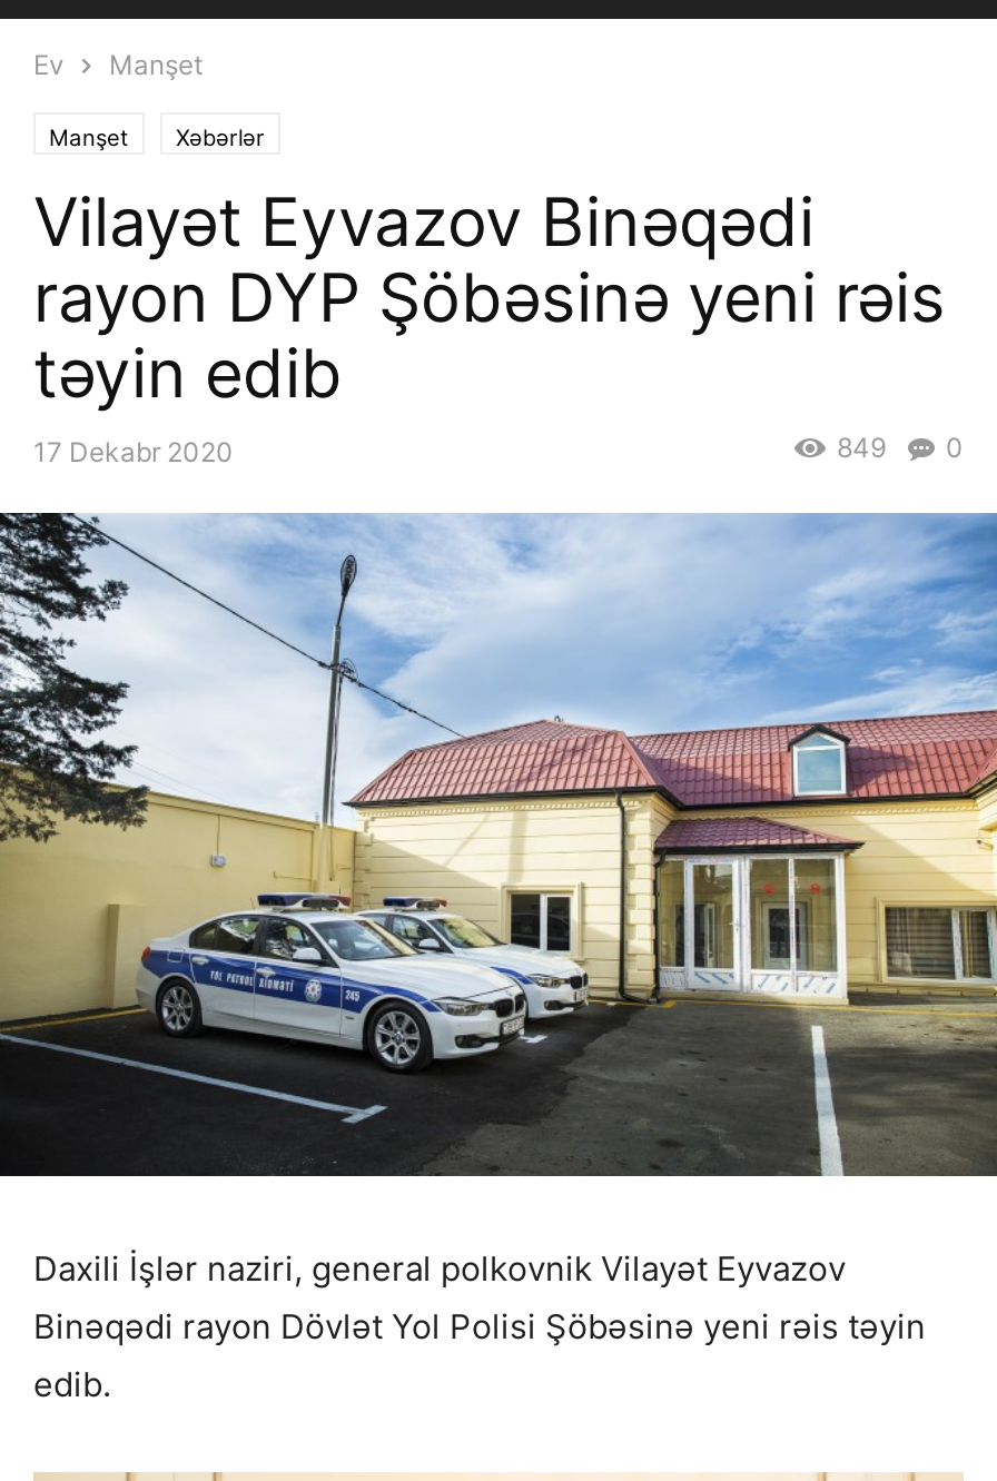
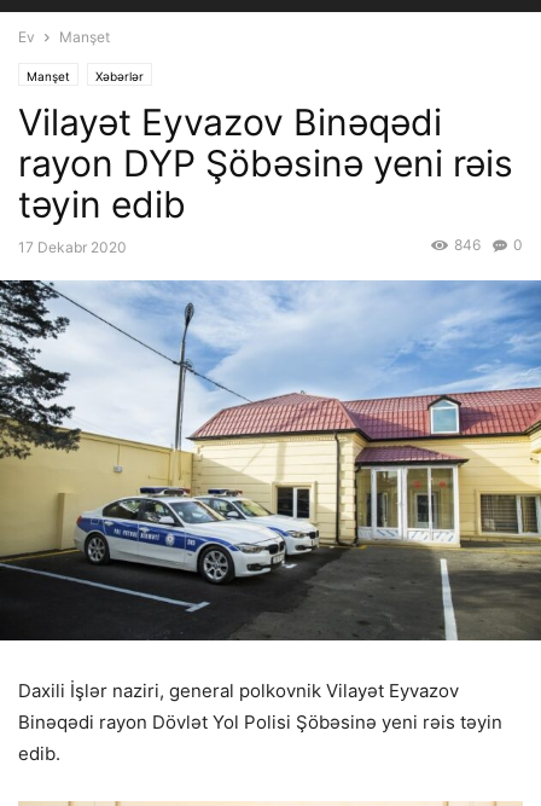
[837,431,964,464] 849 0 -> [454,236,523,254] 846 0

